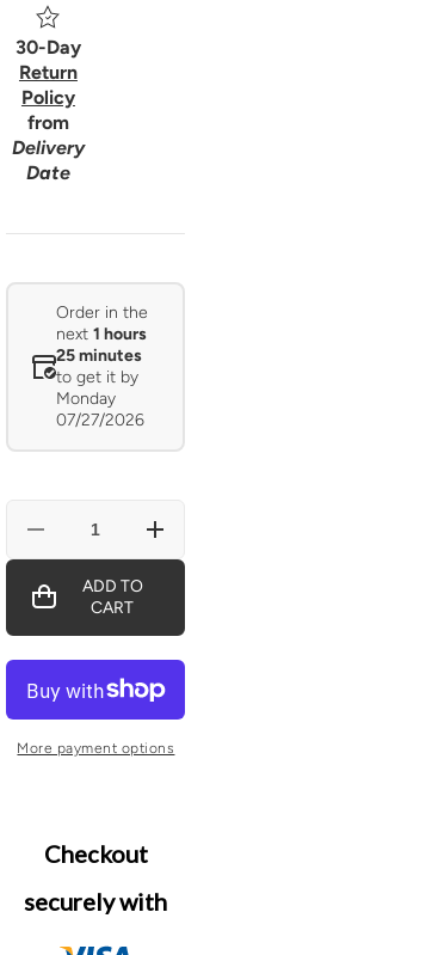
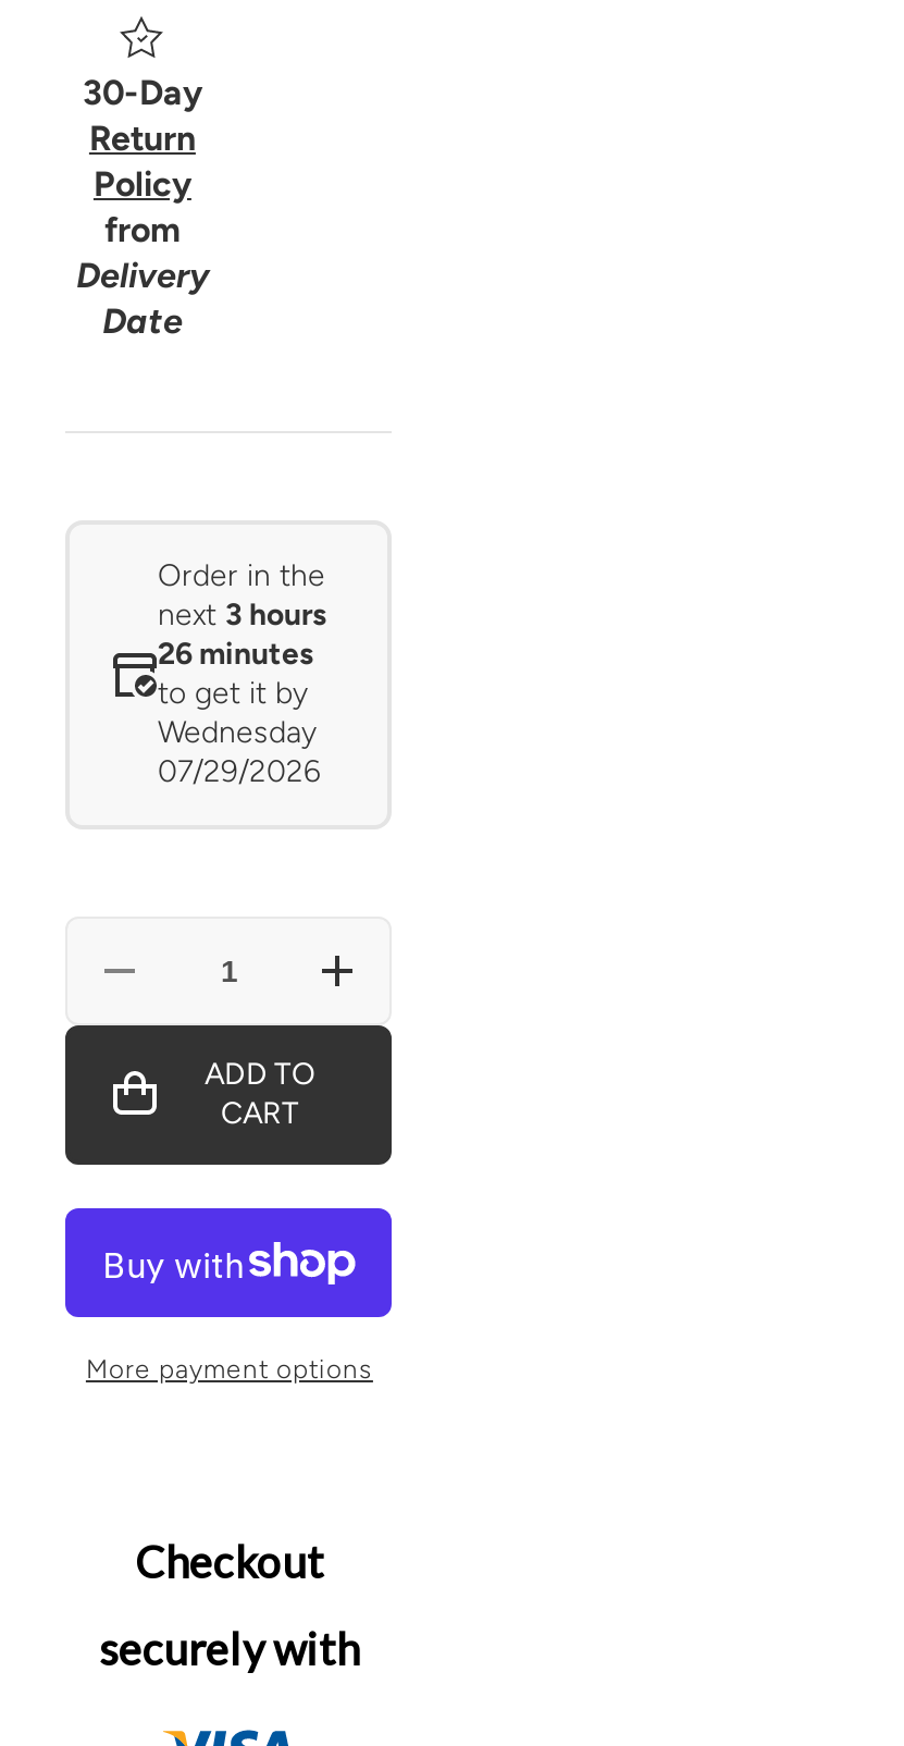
[57,324,147,344] next 1 hours -> [158,597,327,634] next 3 hours
[57,345,143,366] 25 minutes -> [158,636,314,673] 26 minutes
[57,388,145,430] Monday | 07/27/2026 -> [158,714,321,790] Wednesday | 07/29/2026

